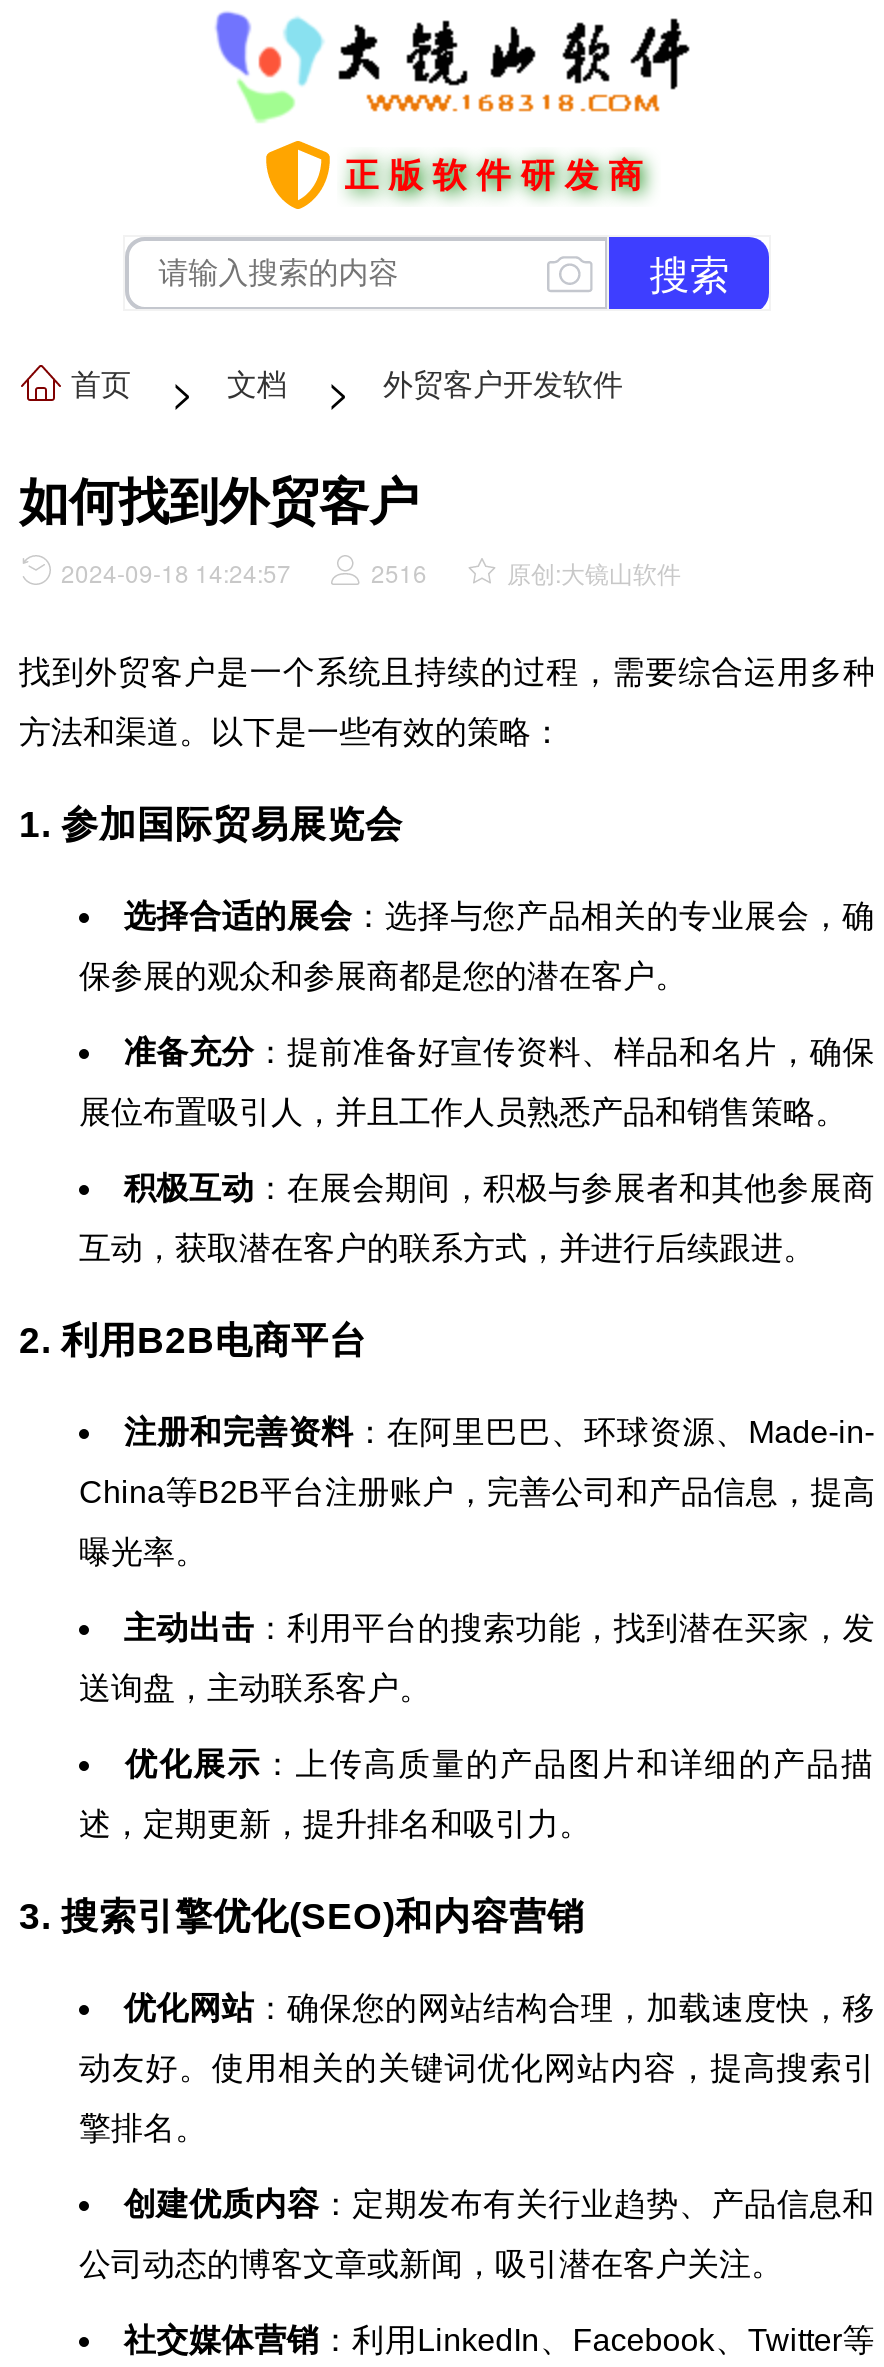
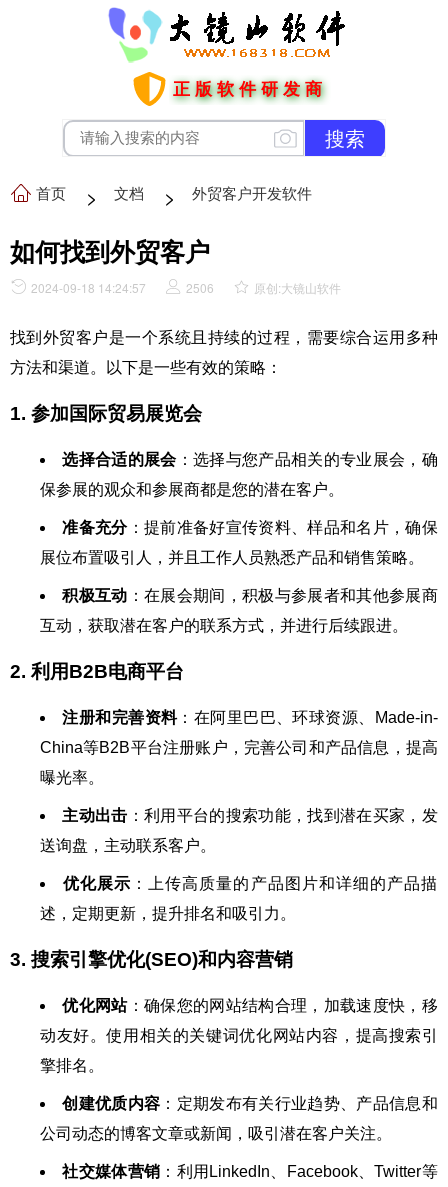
[371,555,427,589] 2516 -> [186,279,214,296] 2506

